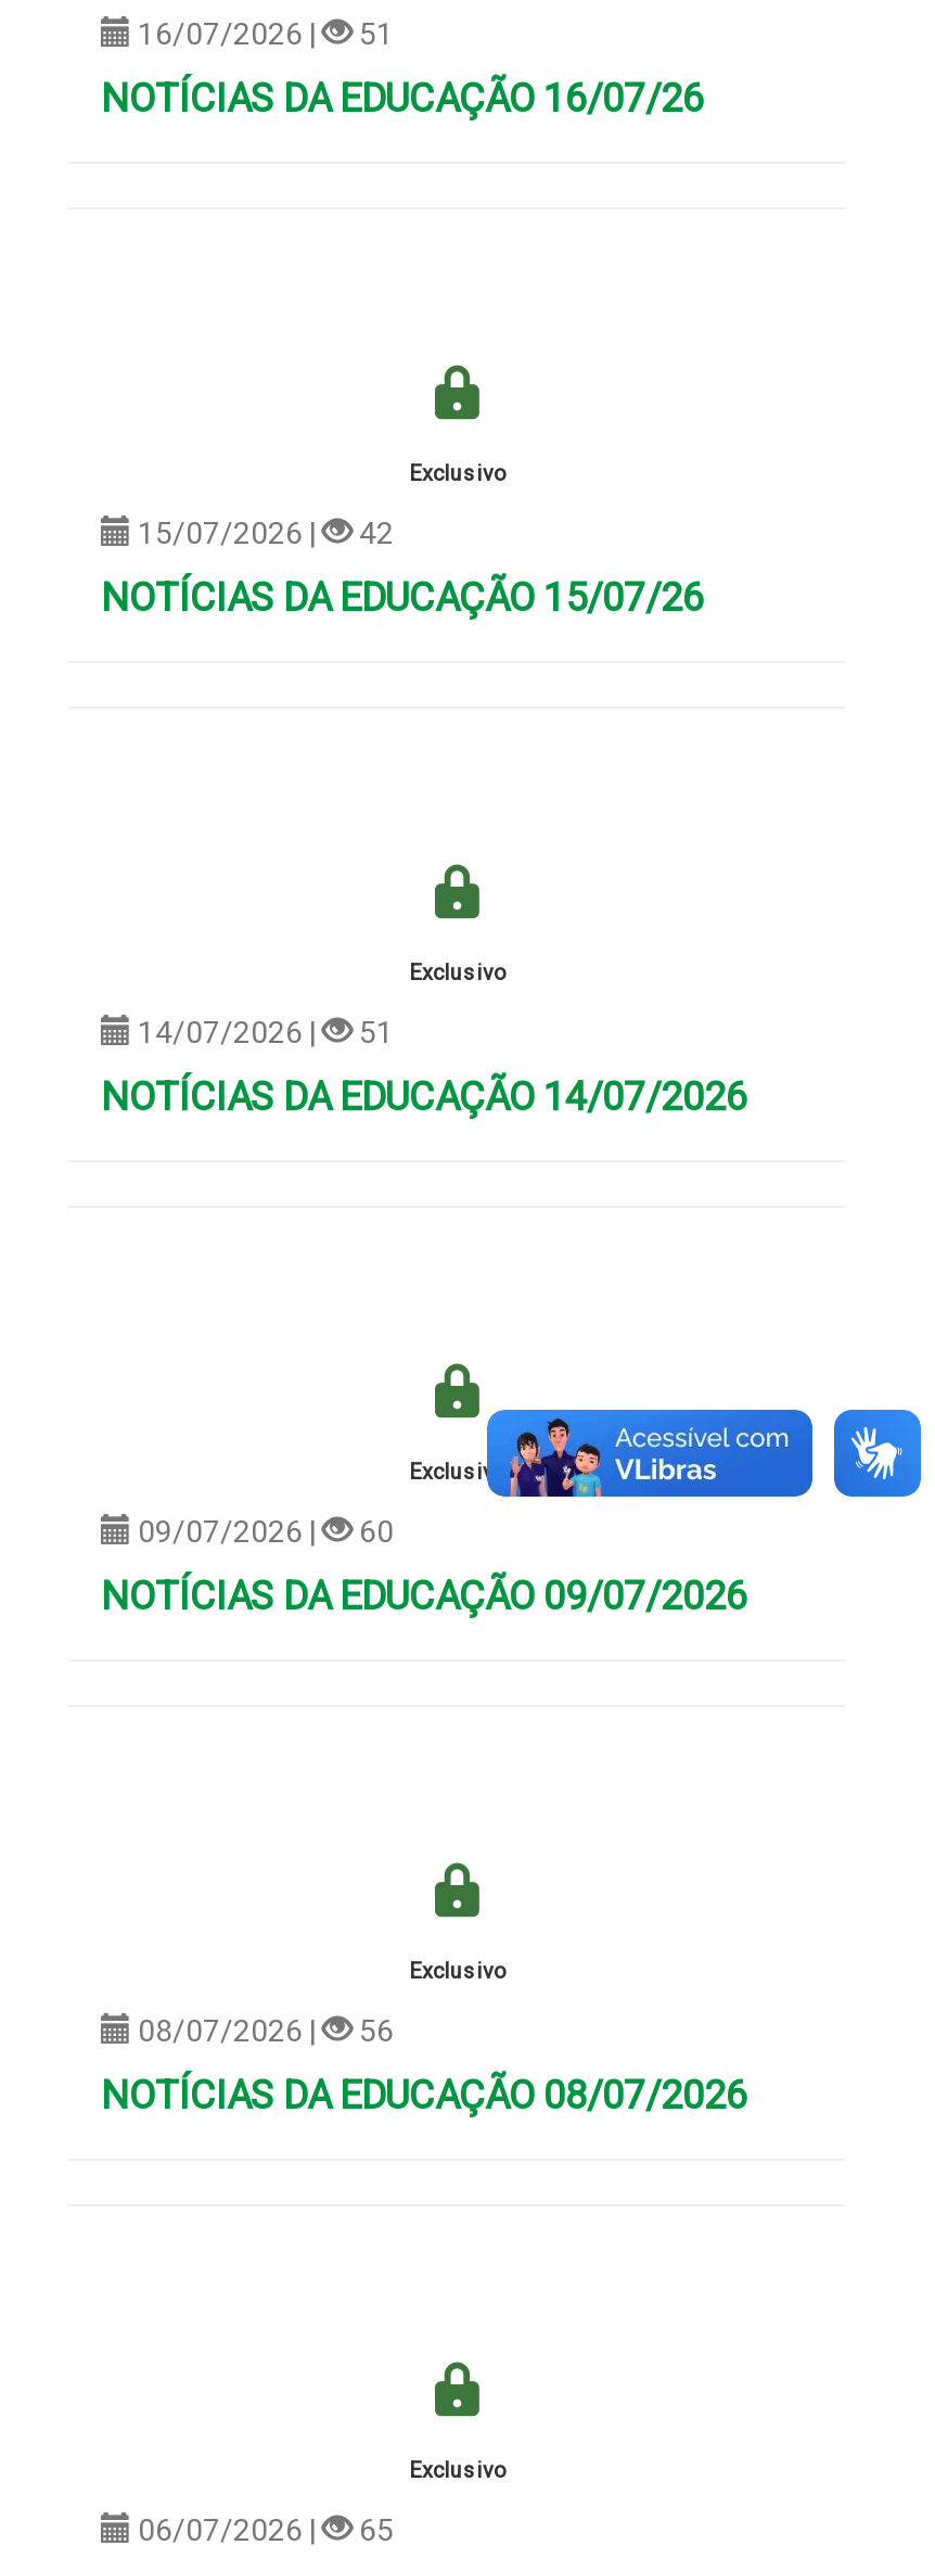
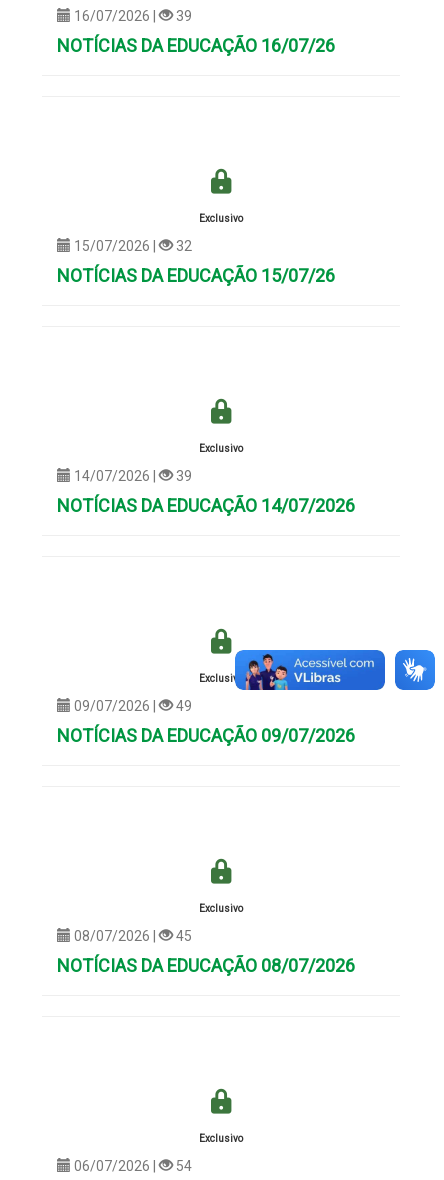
[353,16,394,50] 51 -> [173,8,192,24] 39
[353,515,394,550] 42 -> [173,238,192,254] 32
[353,1014,394,1049] 51 -> [173,468,192,484] 39
[353,1513,394,1548] 60 -> [173,698,192,714] 49
[353,2013,394,2047] 56 -> [173,928,192,944] 45
[353,2512,394,2546] 65 -> [173,1158,192,1174] 54

